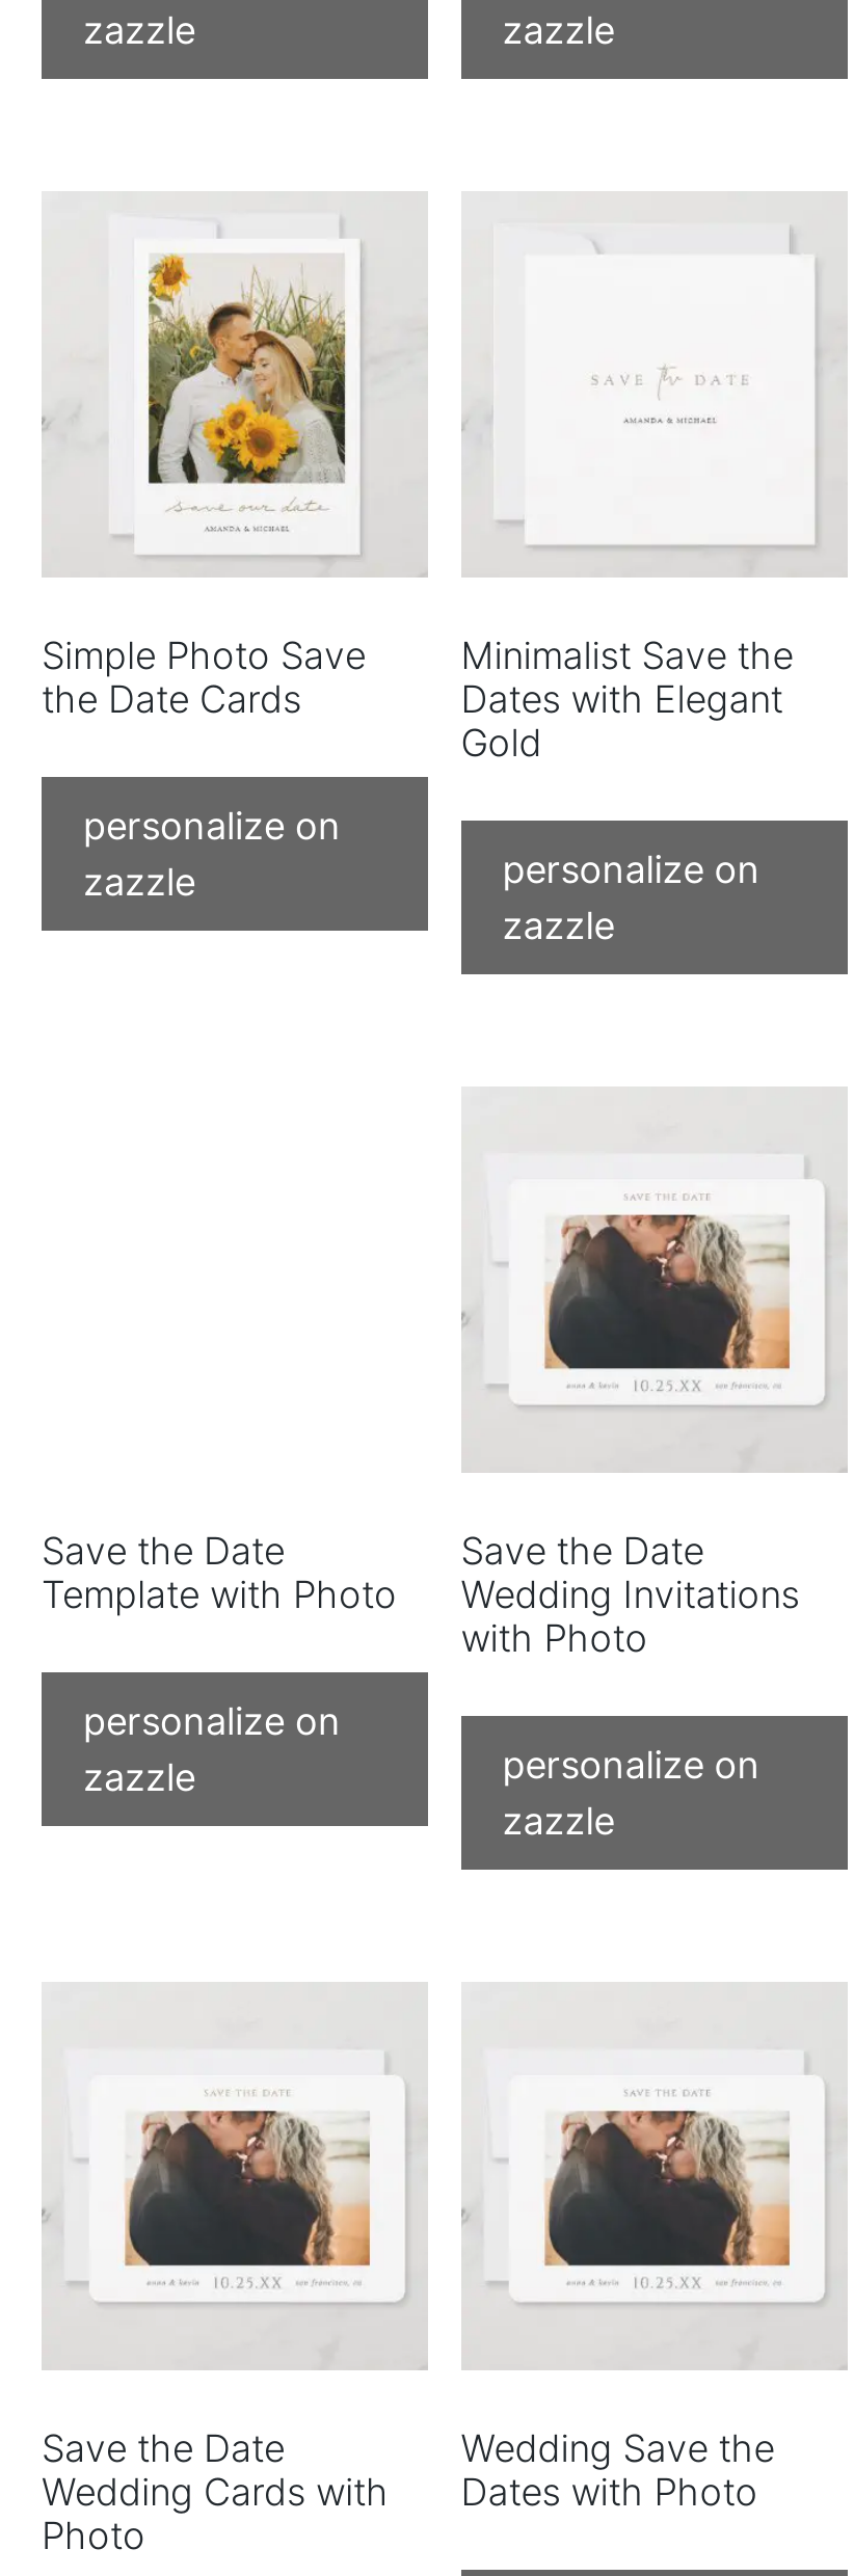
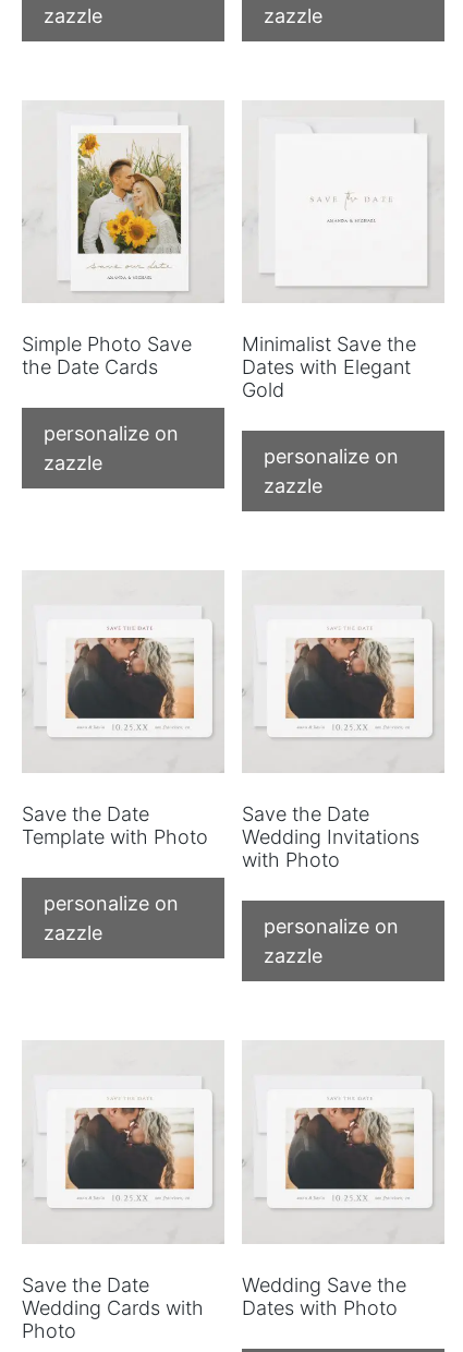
none -> [22,571,224,773] [image]

